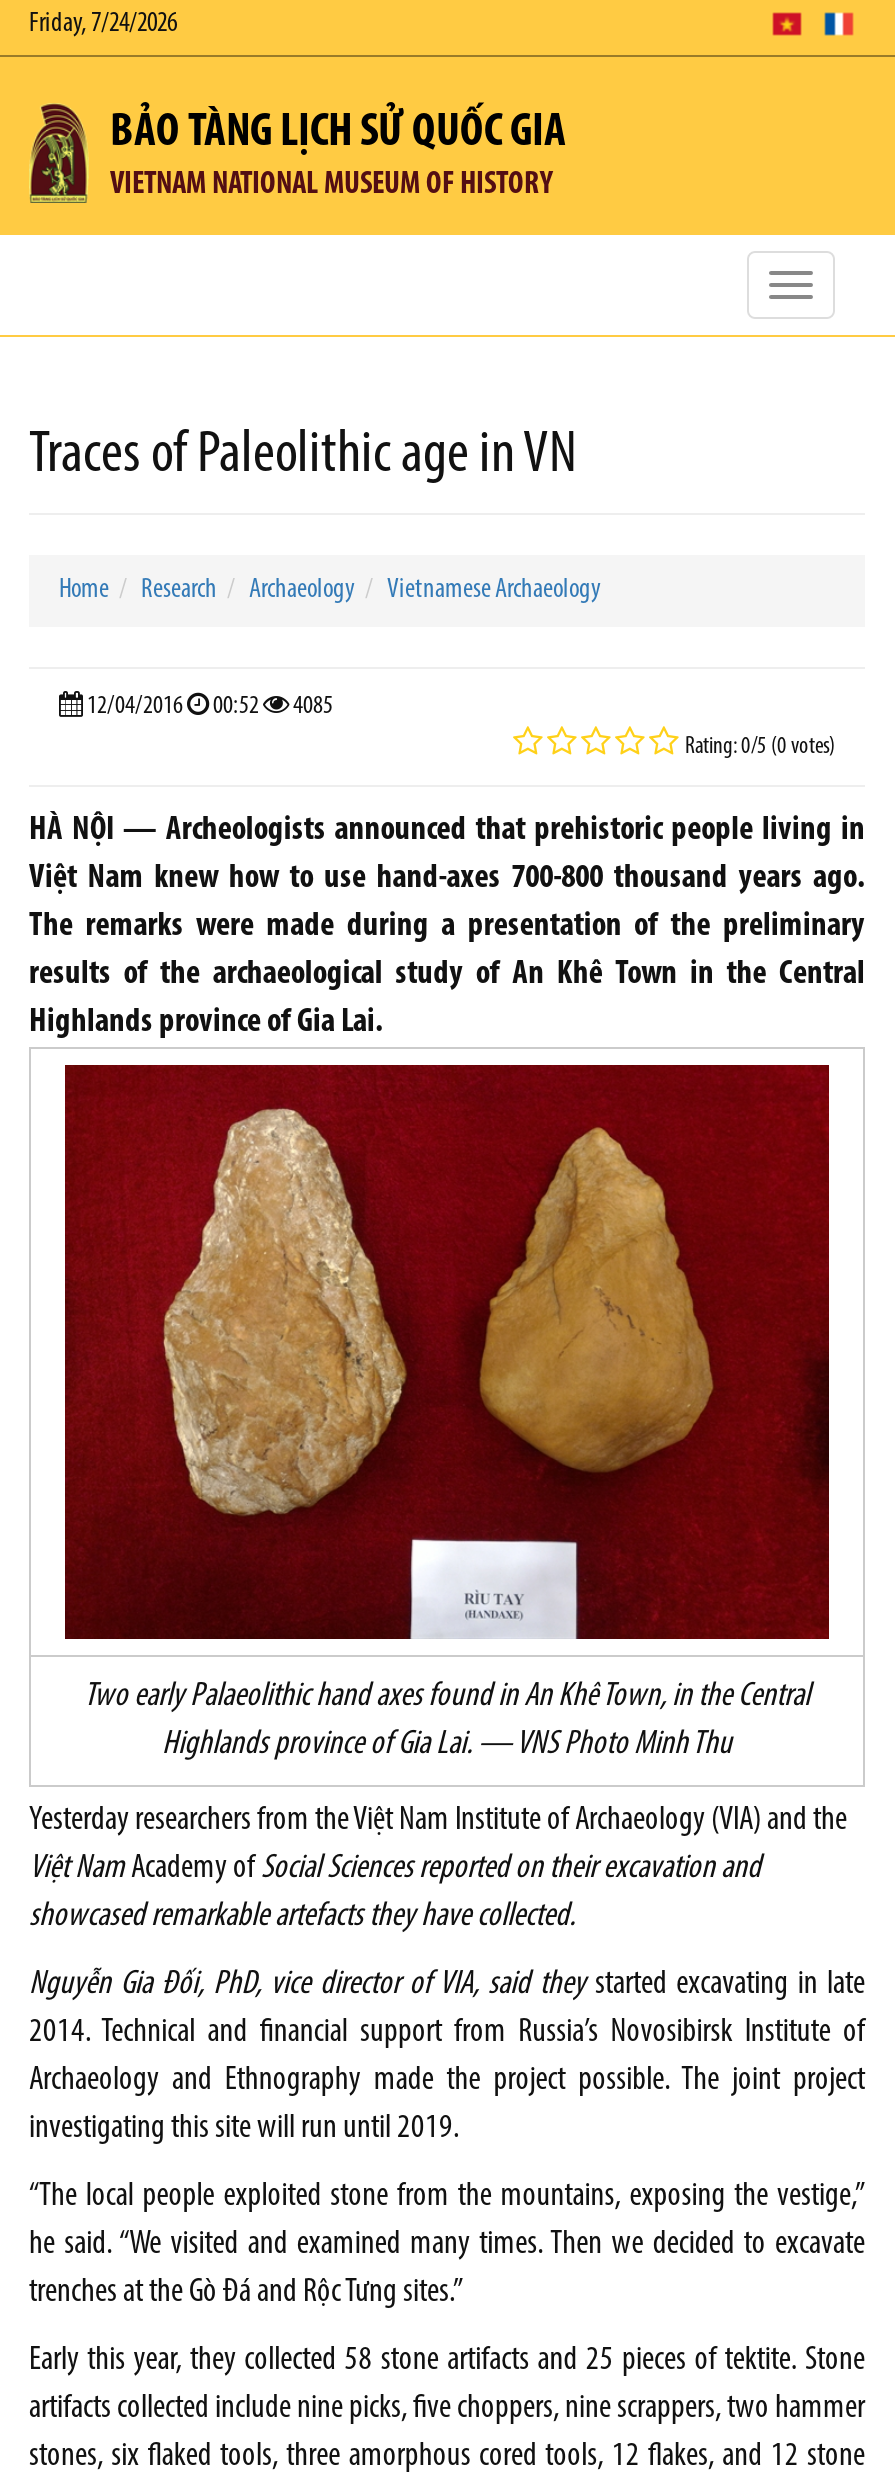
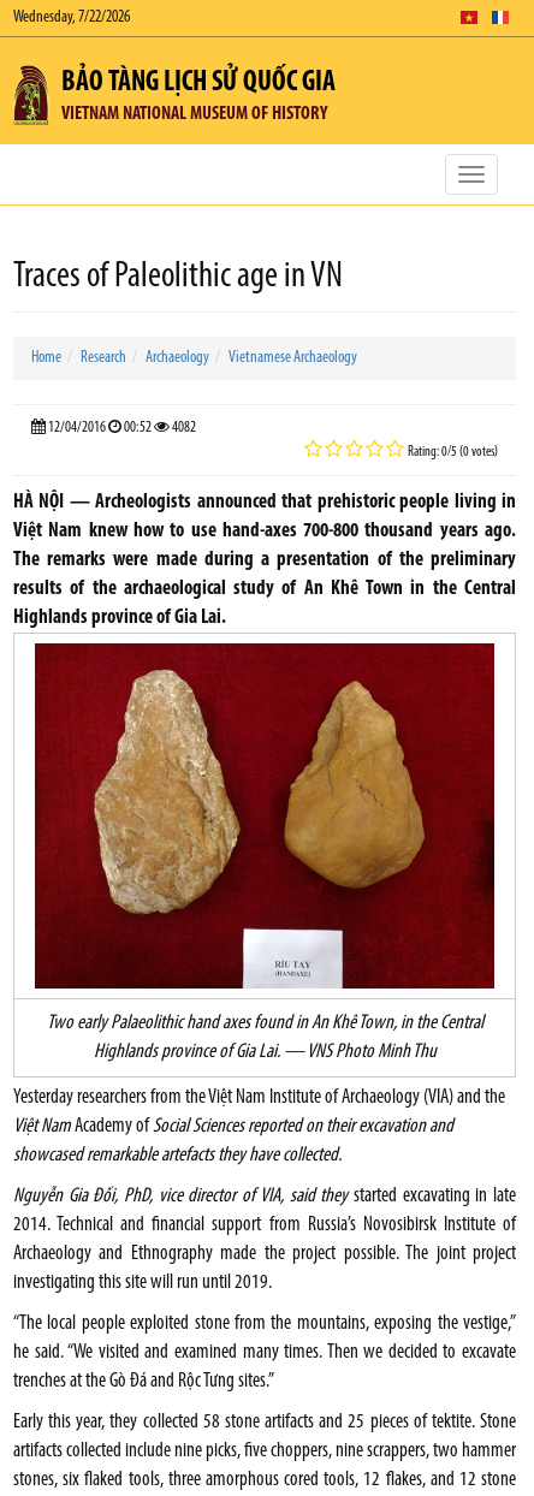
[29,9,177,39] Friday, 7/24/2026 -> [13,8,130,26] Wednesday, 7/22/2026
[83,693,333,719] 12/04/2016 00:52 4085 -> [46,420,196,435] 12/04/2016 00:52 4082

